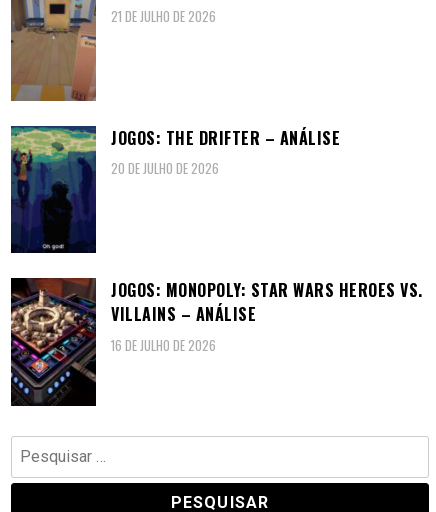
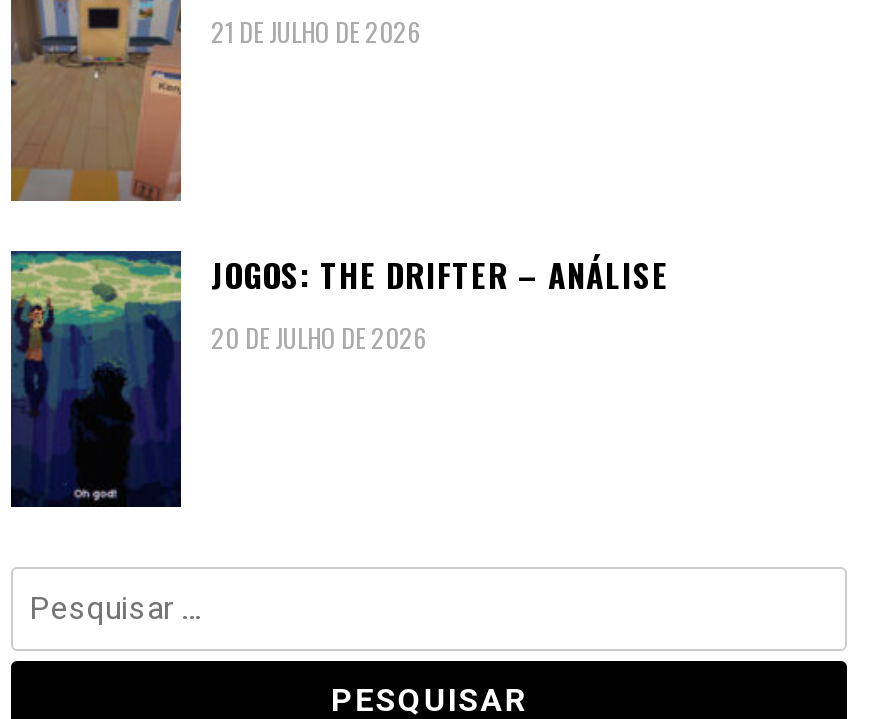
[10,277,422,406] [image] | JOGOS: MONOPOLY: STAR WARS HEROES VS. | VILLAINS – ANÁLISE | 16 DE JULHO DE 2026 -> none

